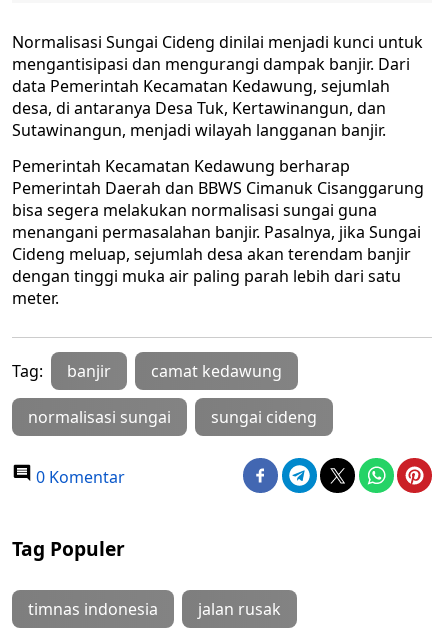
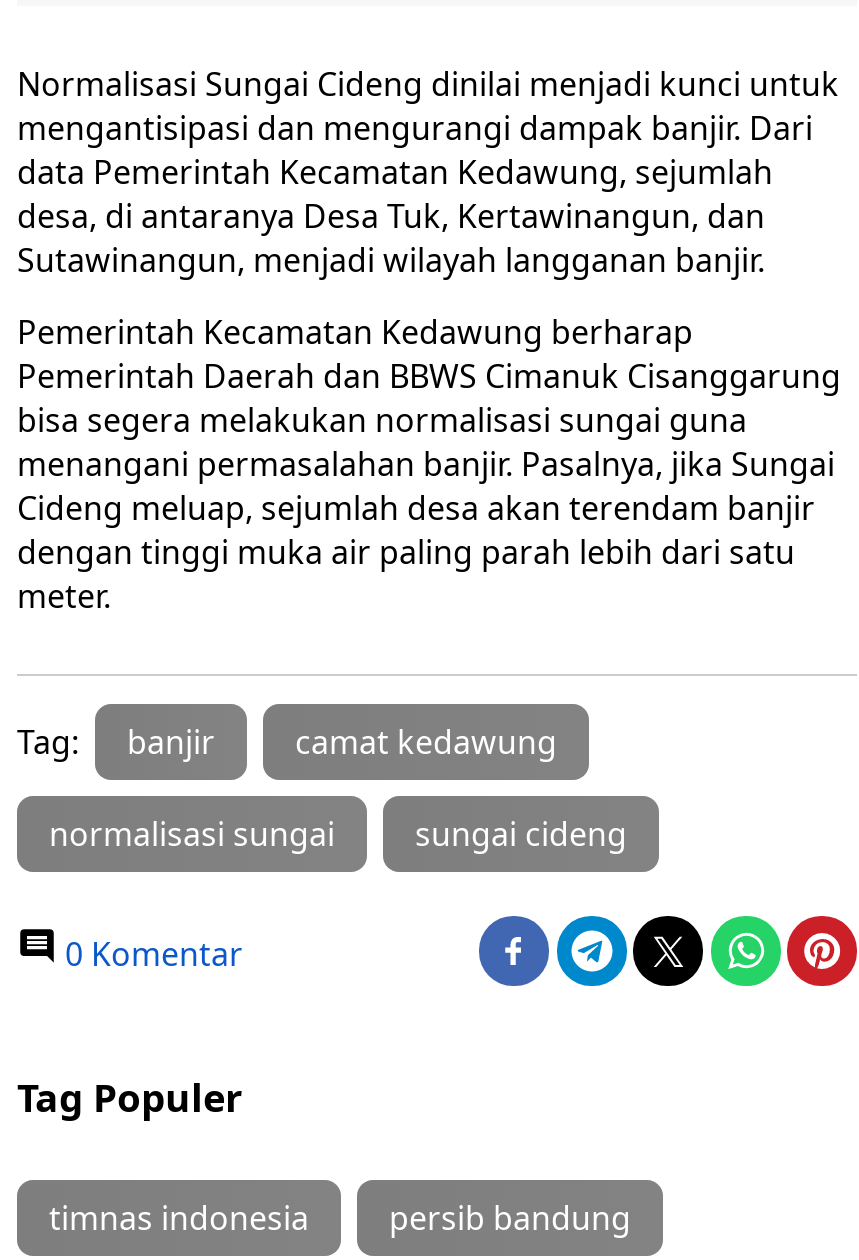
[198,598,281,620] jalan rusak -> [389,1196,631,1240] persib bandung

